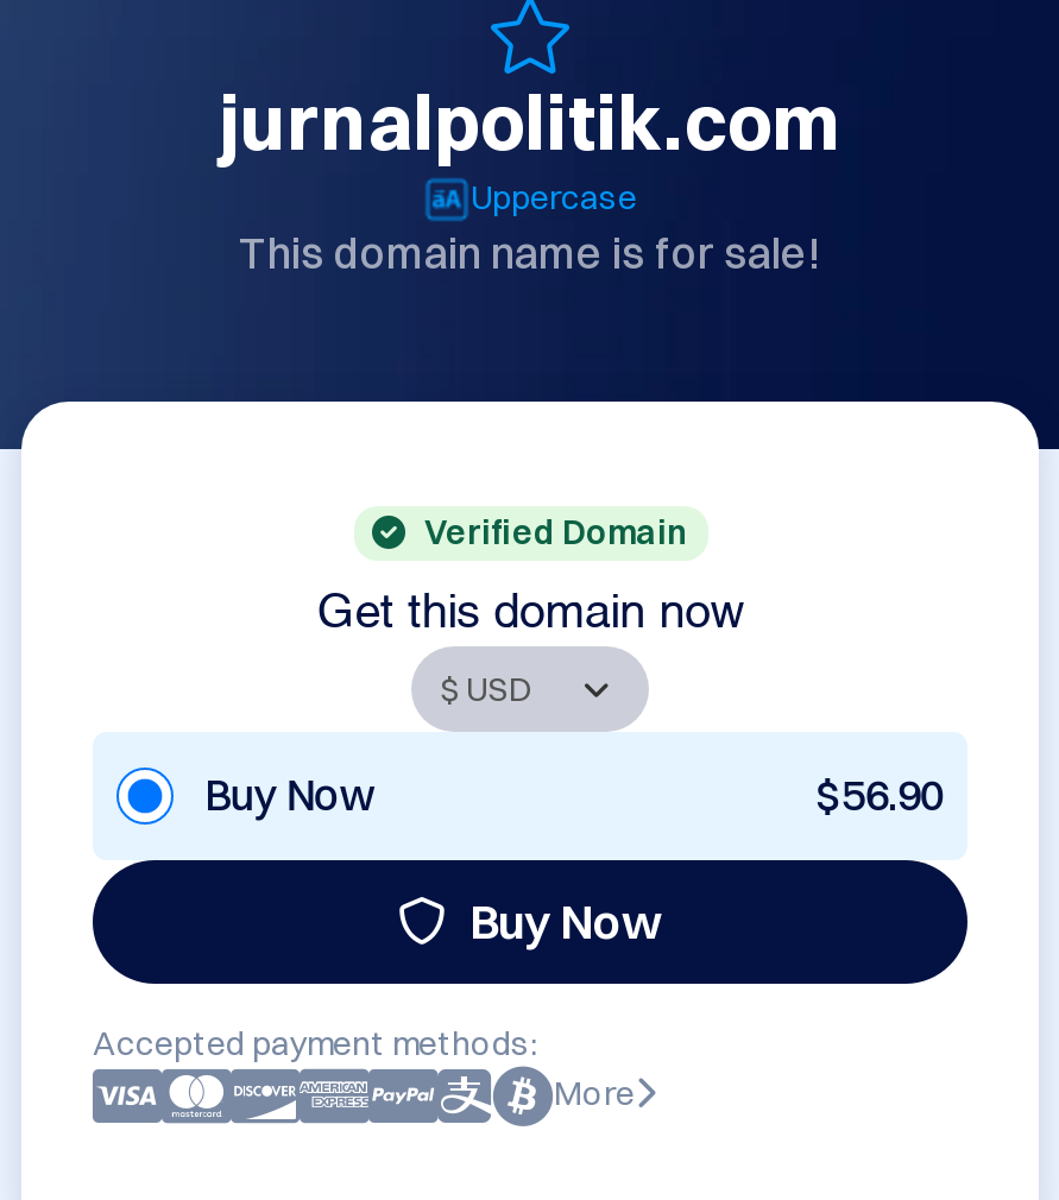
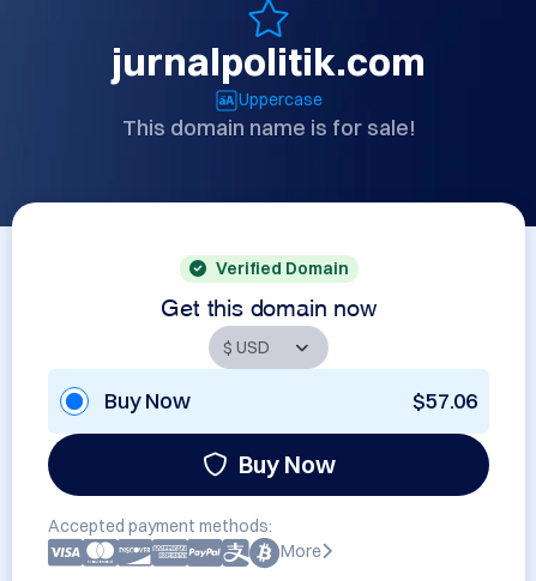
[816,768,944,822] $56.90 -> [413,387,477,414] $57.06

